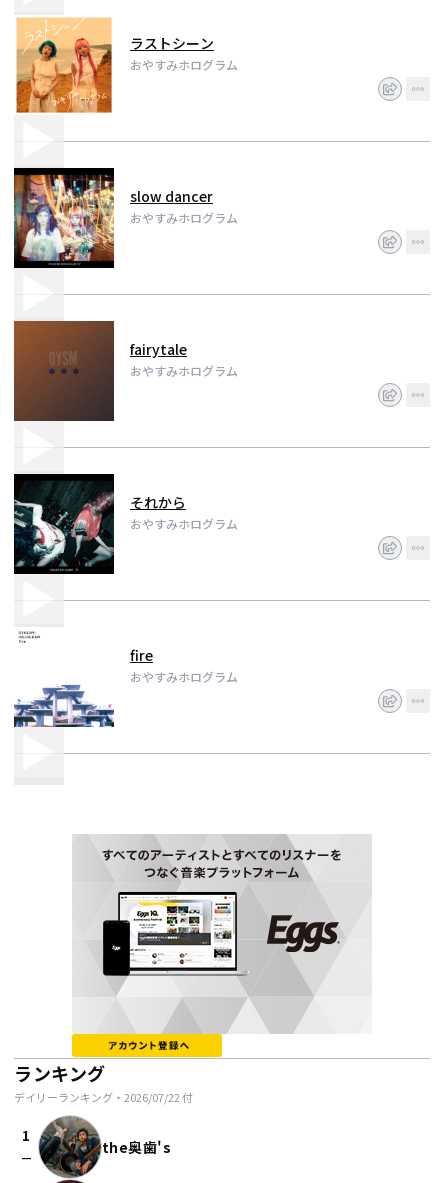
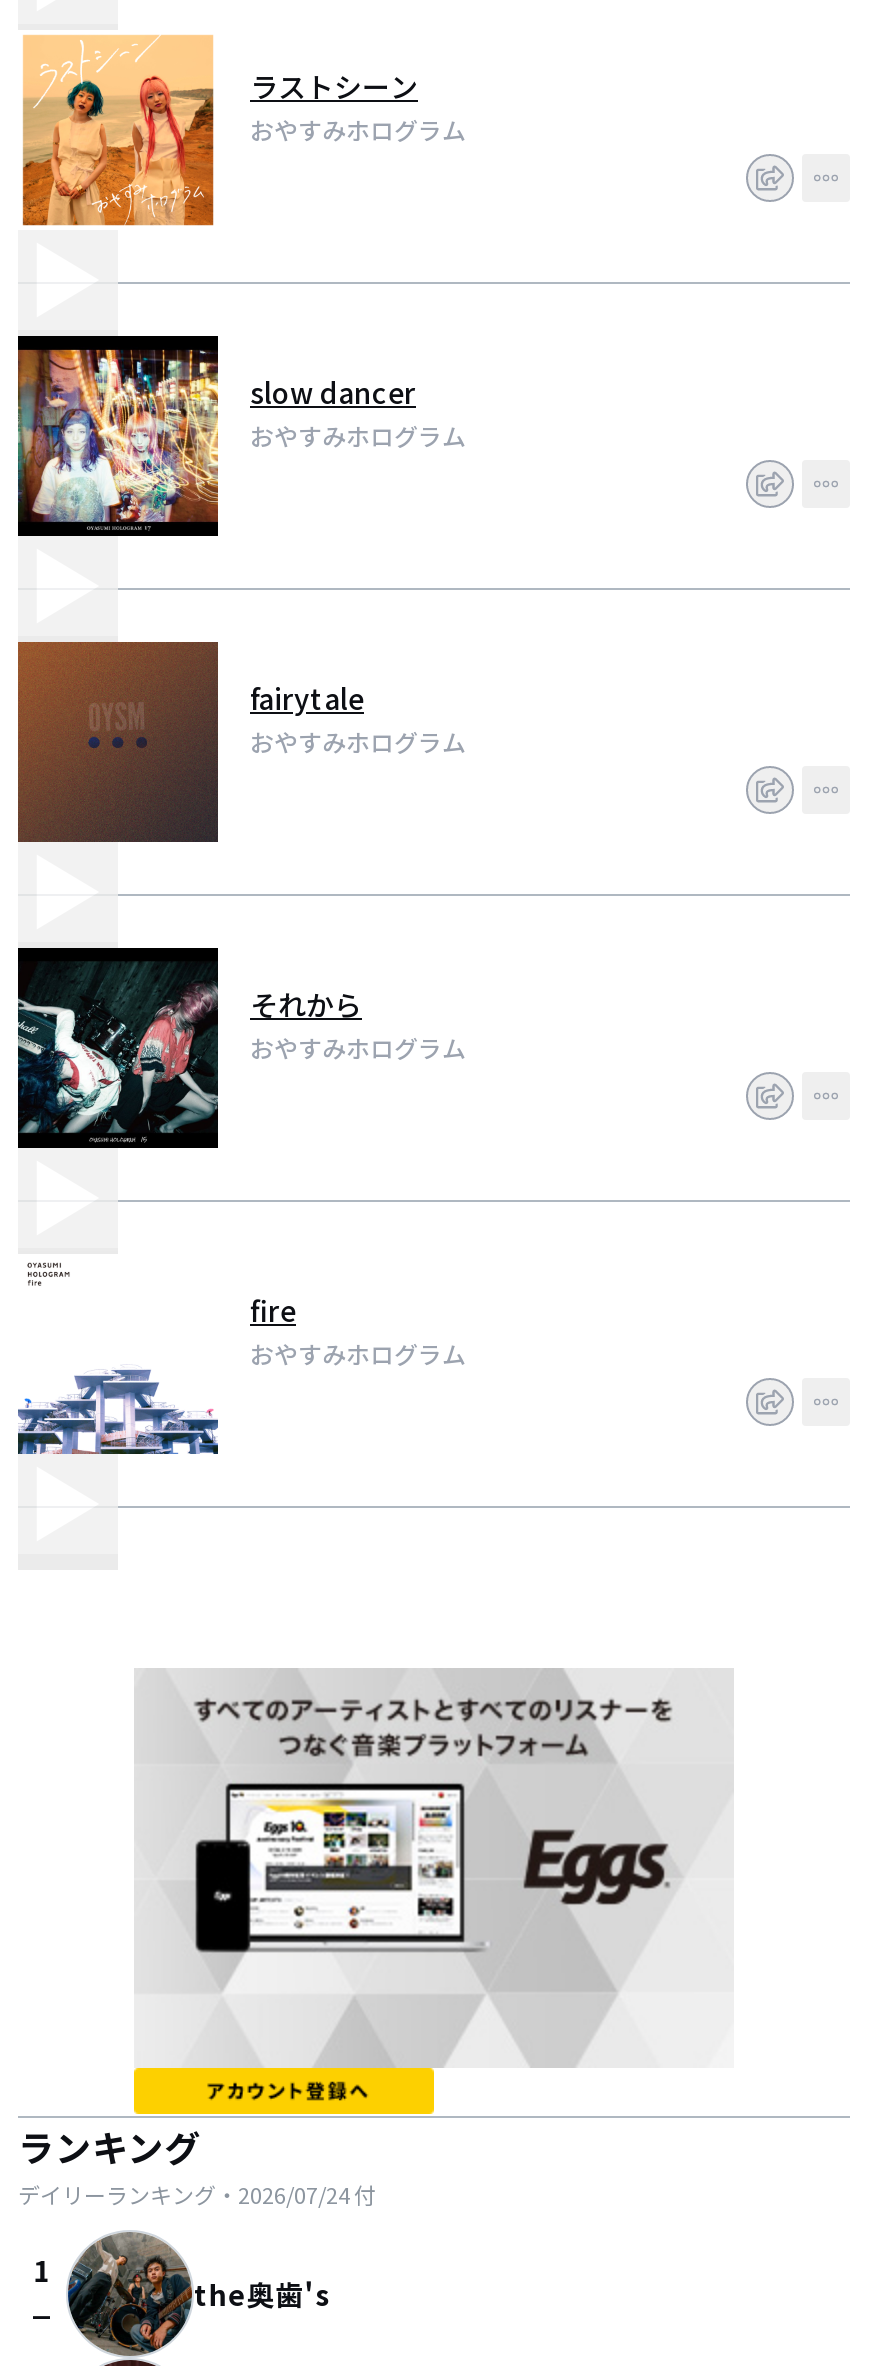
[14,1089,193,1105] デイリーランキング・2026/07/22付 -> [18,2178,376,2210] デイリーランキング・2026/07/24付

